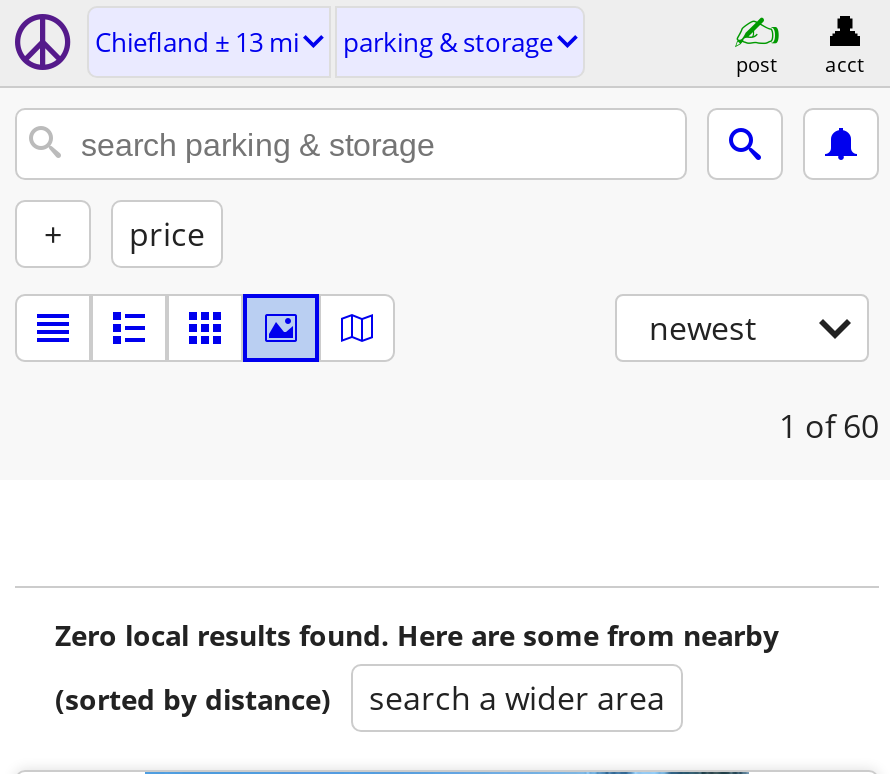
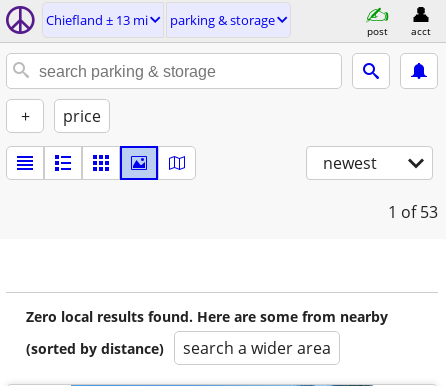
[779,404,879,448] 1 of 60 -> [388,201,438,223] 1 of 53

